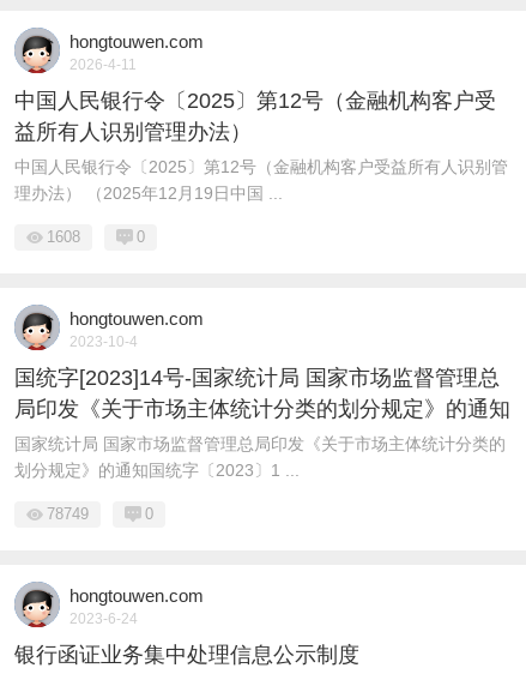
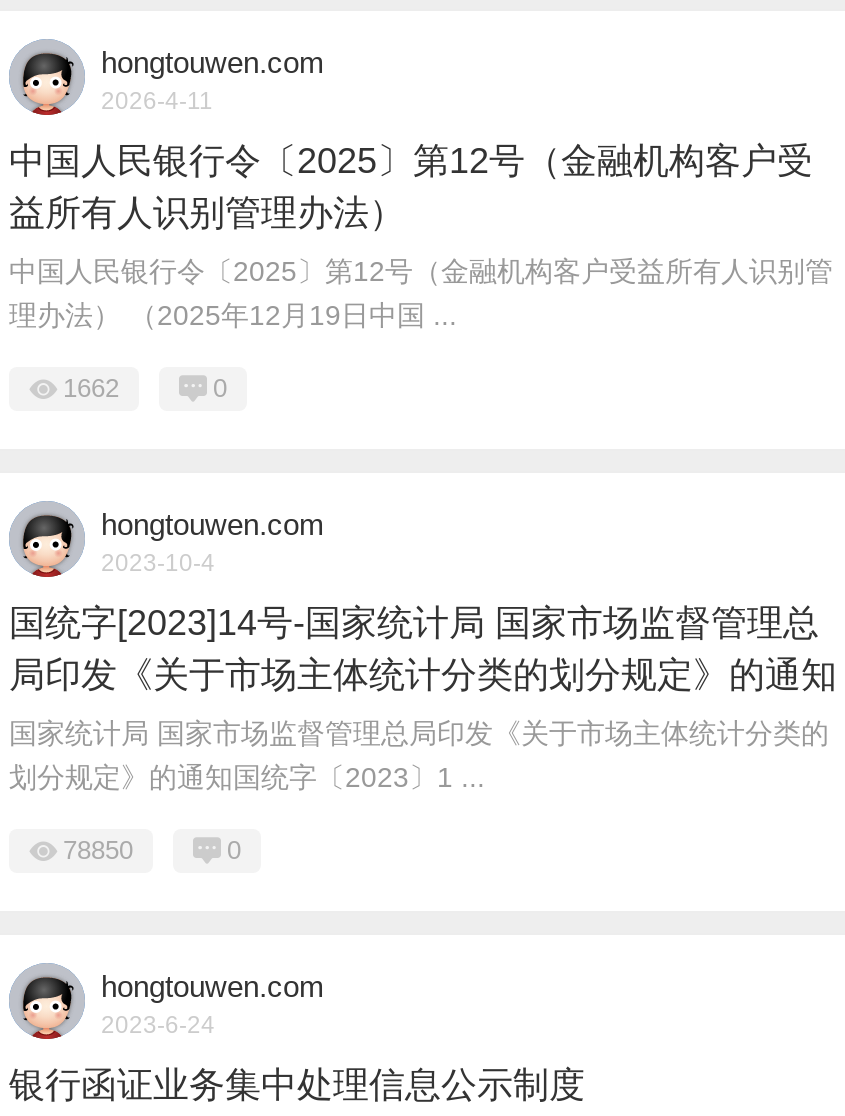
[47,228,80,246] 1608 -> [63,373,119,403] 1662
[47,505,89,523] 78749 -> [63,835,133,865] 78850

